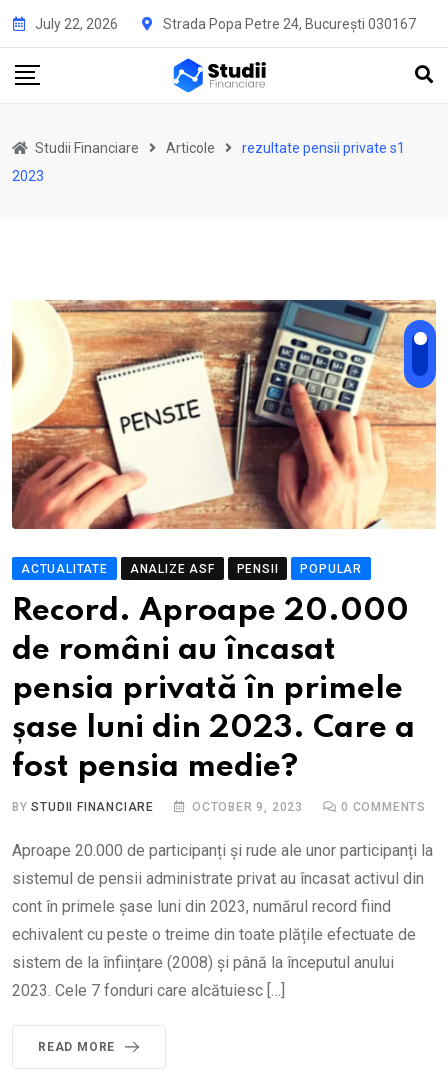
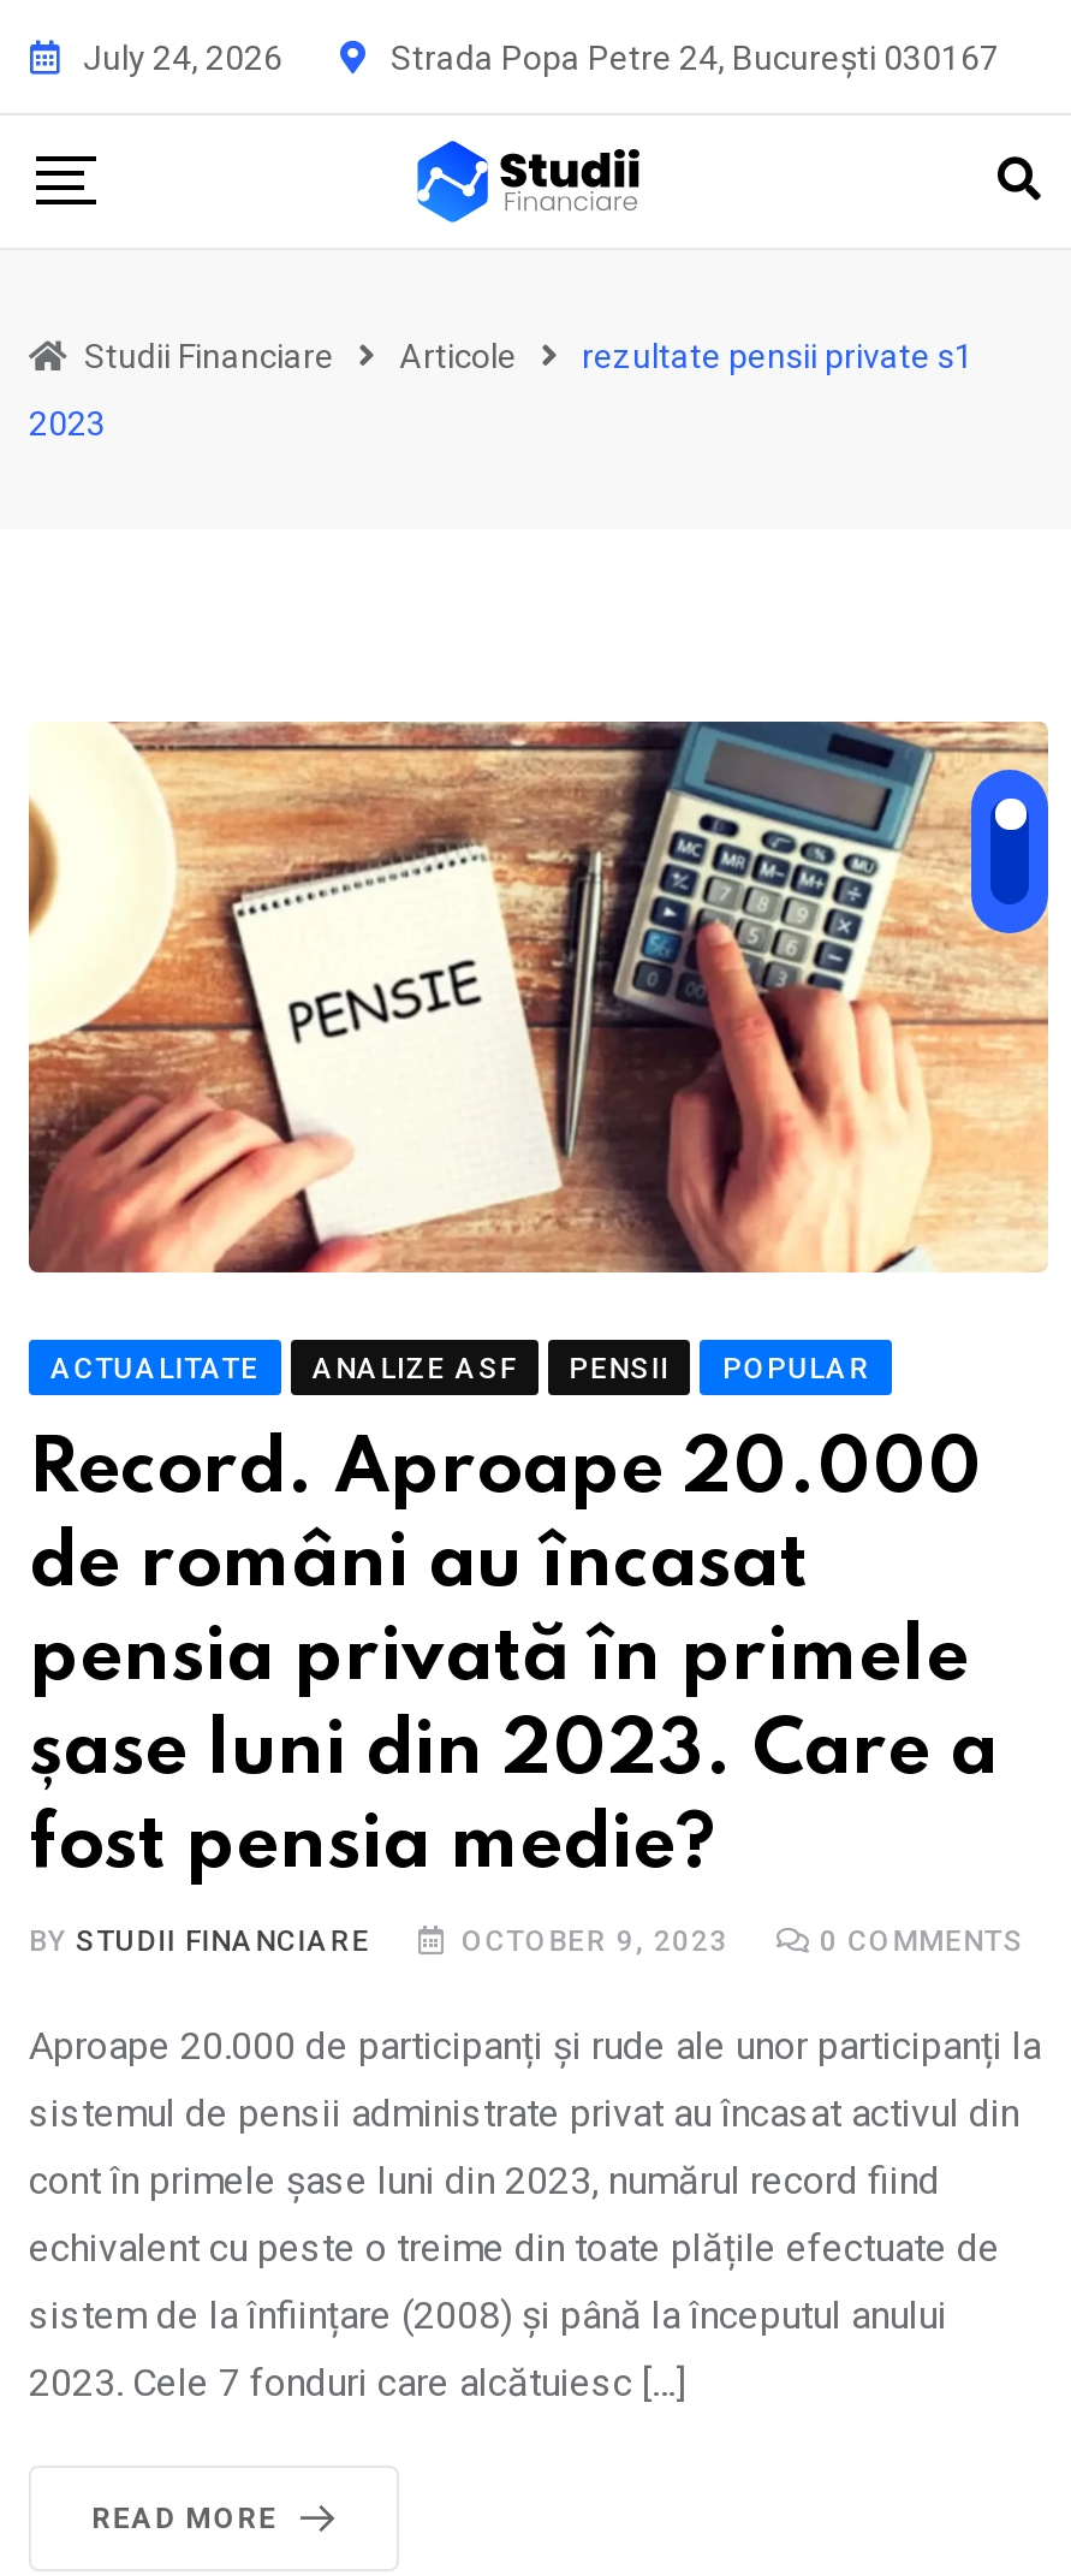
[34,15,117,31] July 22, 2026 -> [83,37,282,76] July 24, 2026

